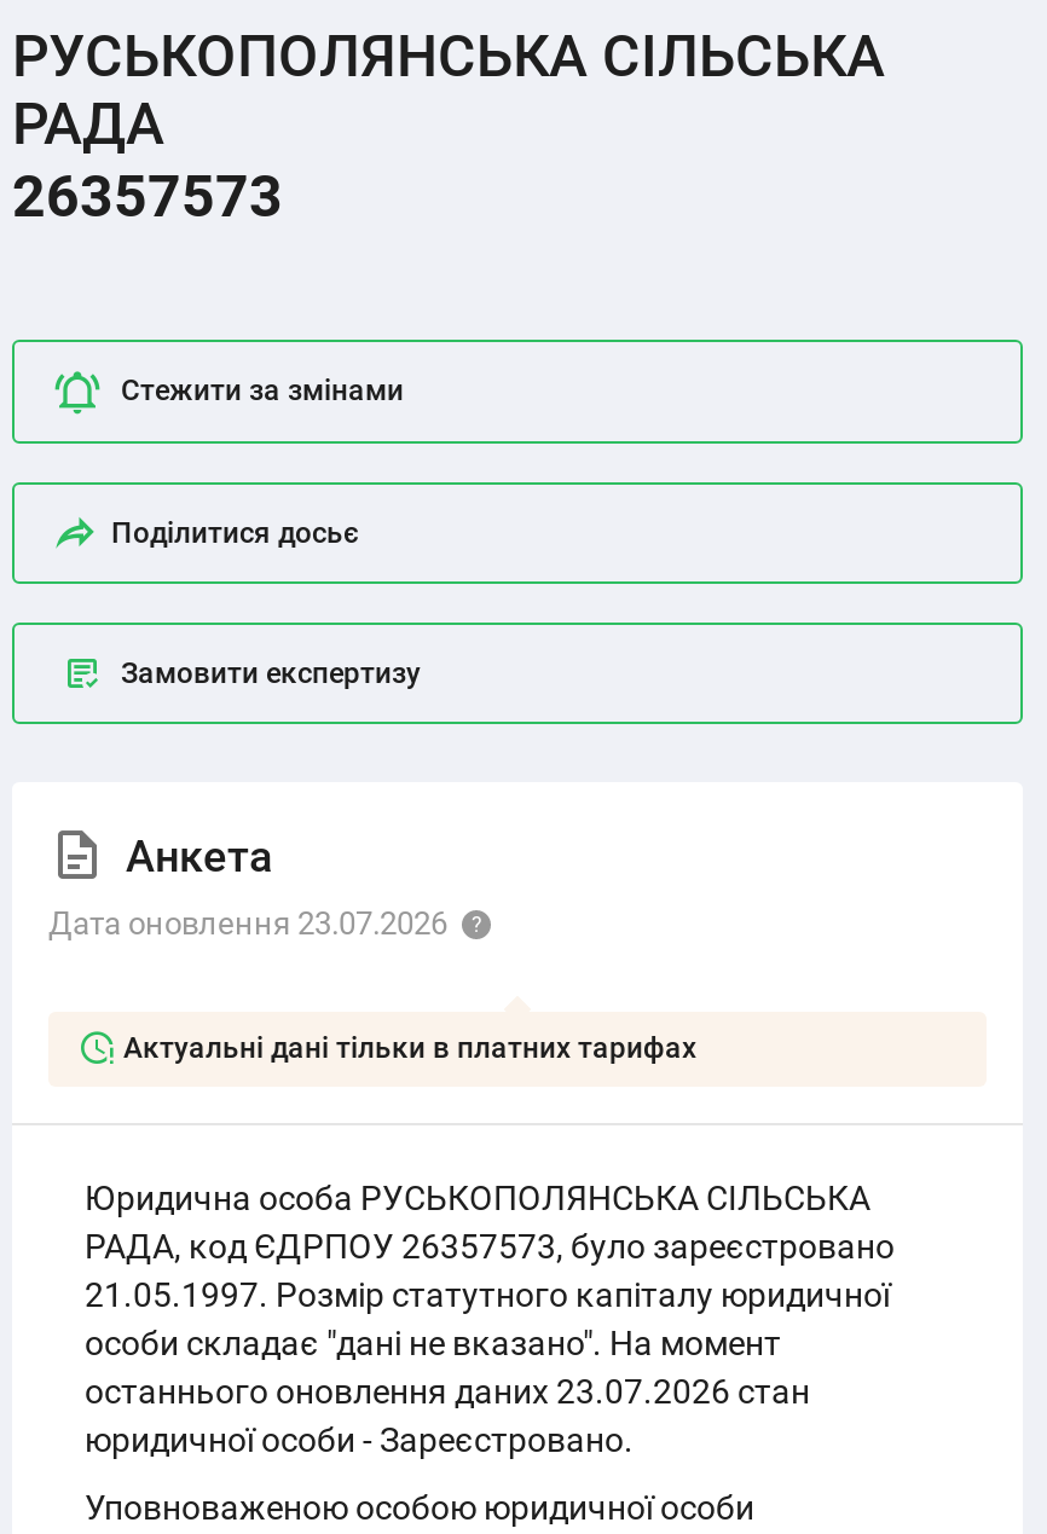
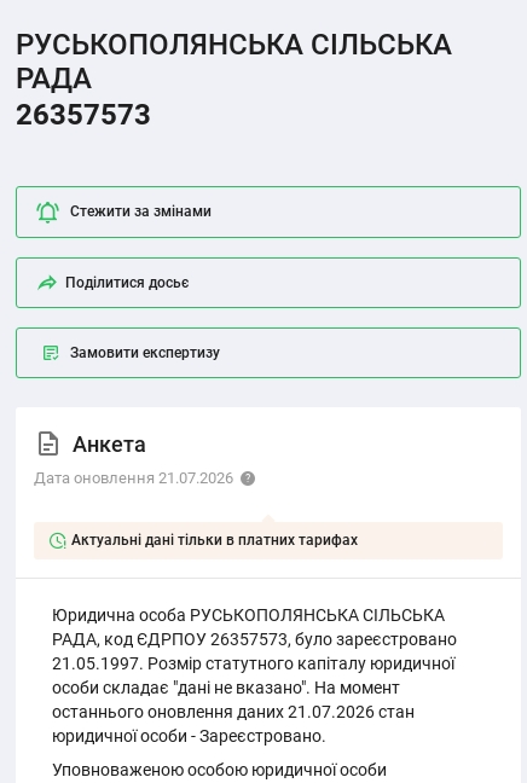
[48,905,447,941] Дата оновлення 23.07.2026 -> [34,469,233,487] Дата оновлення 21.07.2026
[85,1373,810,1411] останнього оновлення даних 23.07.2026 стан -> [52,702,415,722] останнього оновлення даних 21.07.2026 стан

